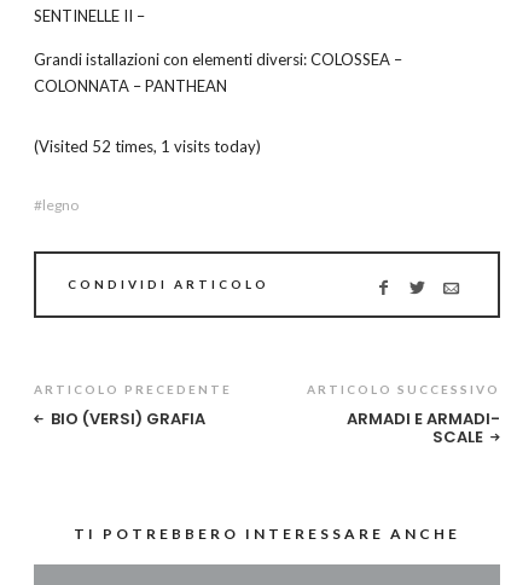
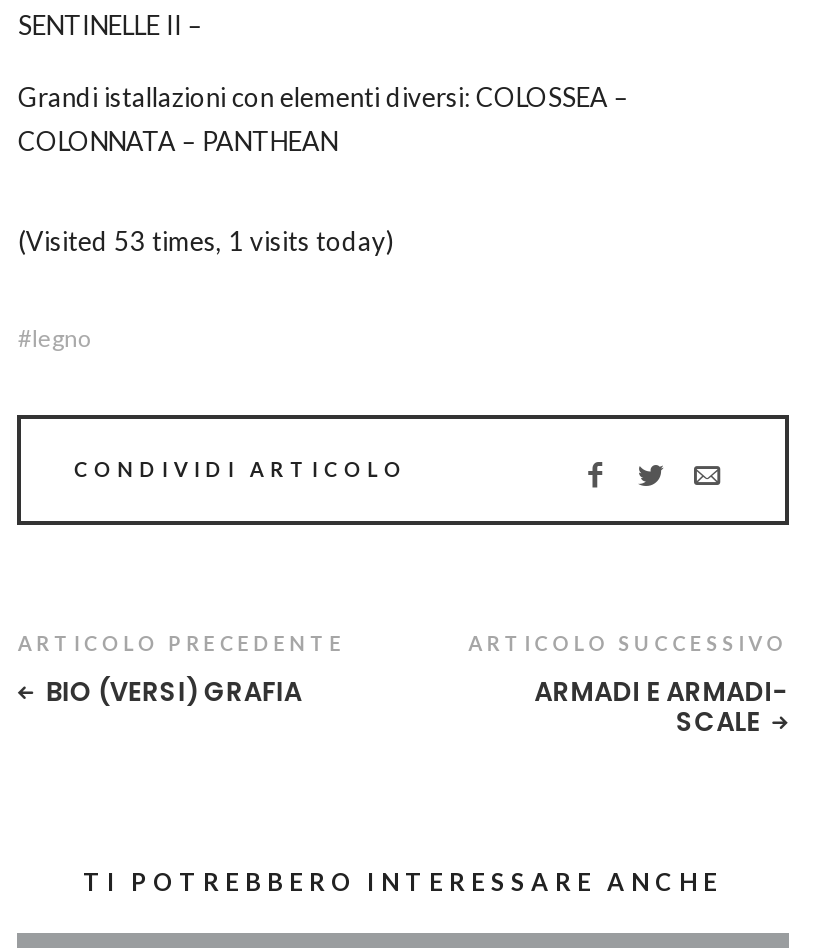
[34,137,261,157] (Visited 52 times, 1 visits today) -> [18,226,394,258] (Visited 53 times, 1 visits today)

